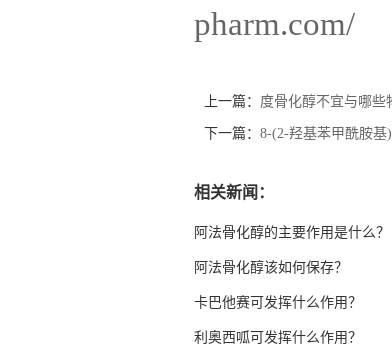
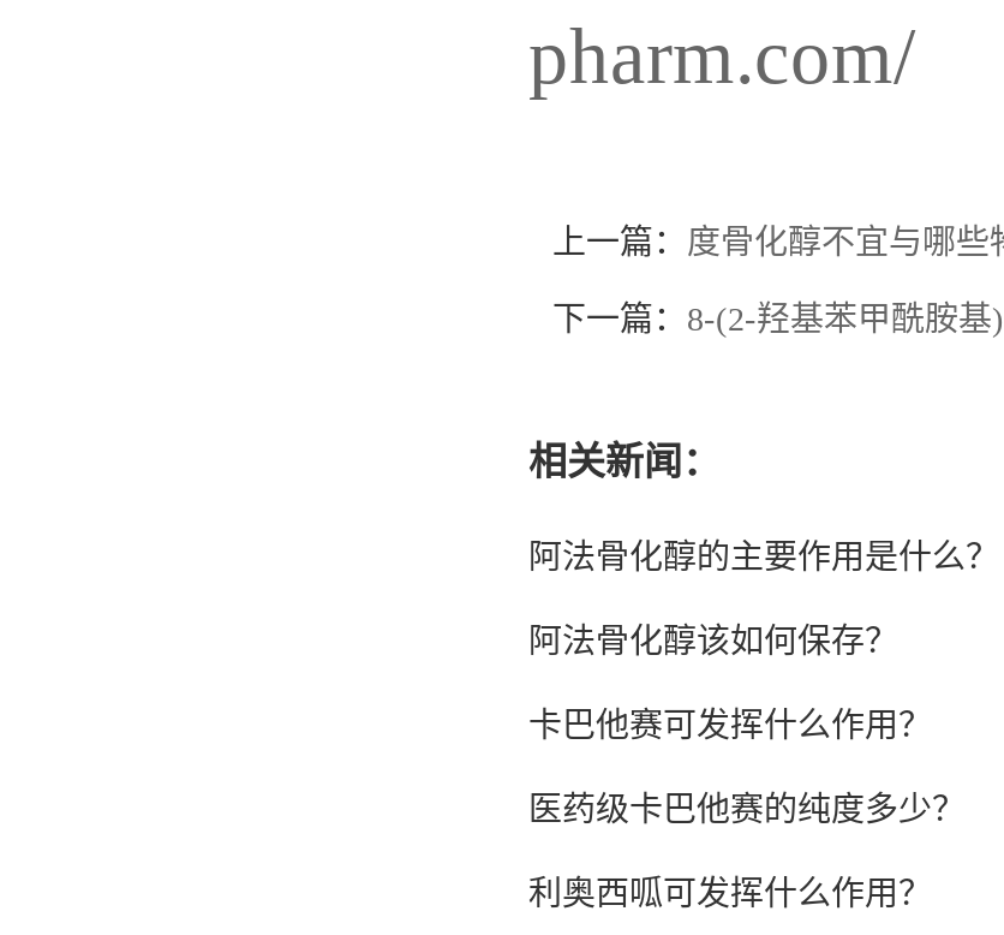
none -> [528,792,966,828] 医药级卡巴他赛的纯度多少？

